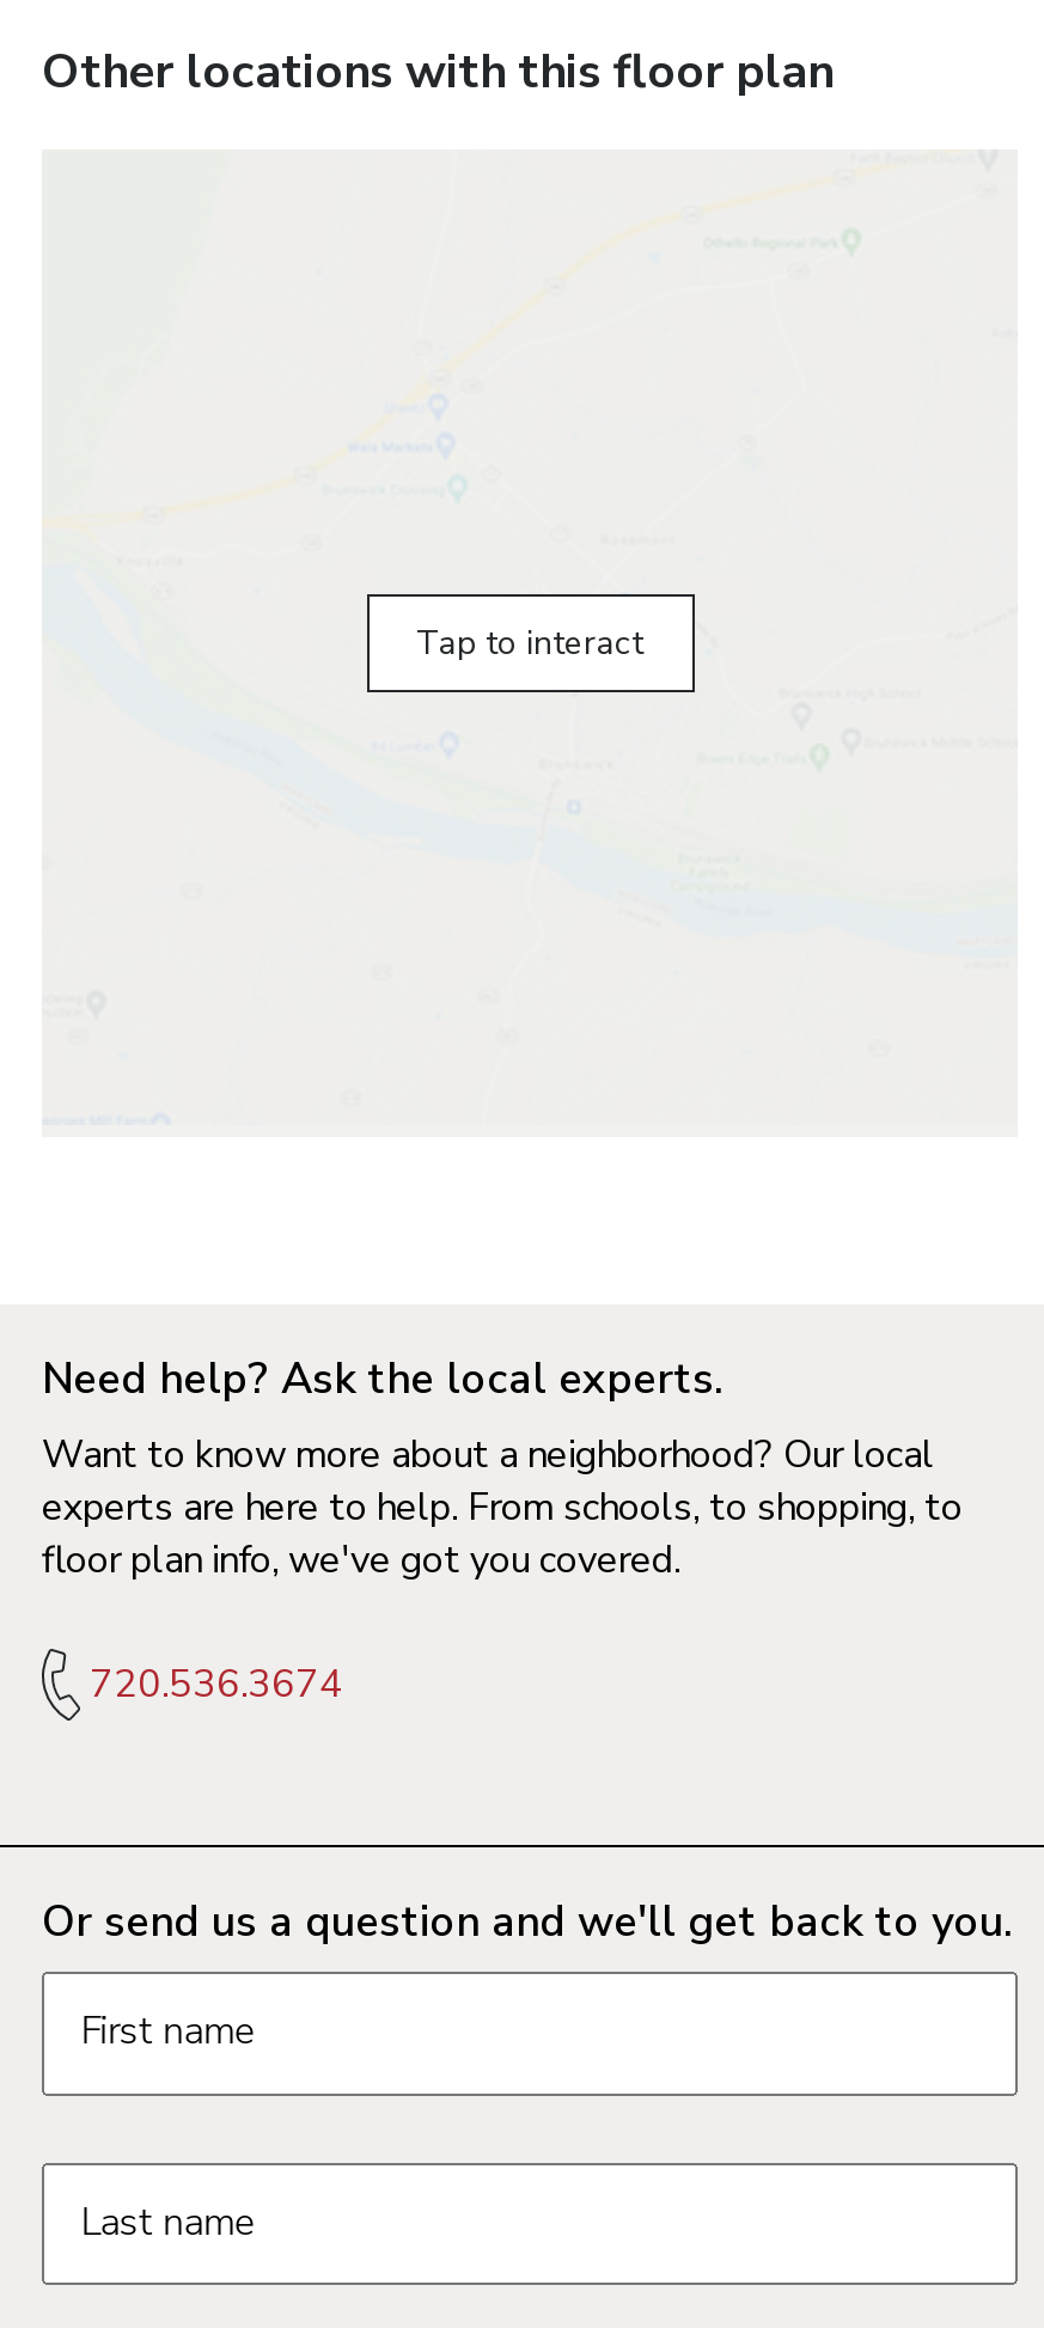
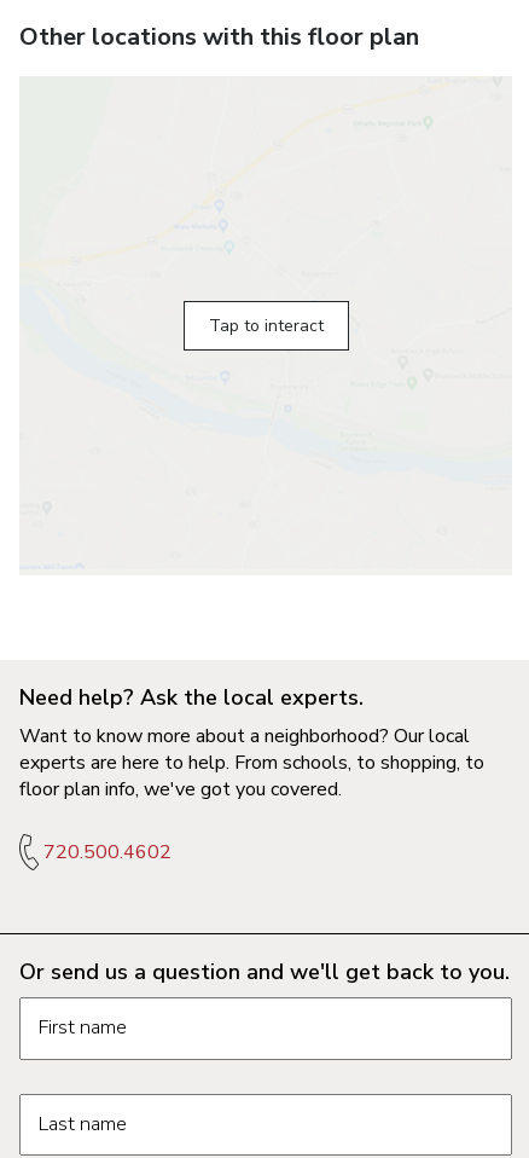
[90,1659,343,1712] 720.536.3674 -> [43,839,172,866] 720.500.4602

